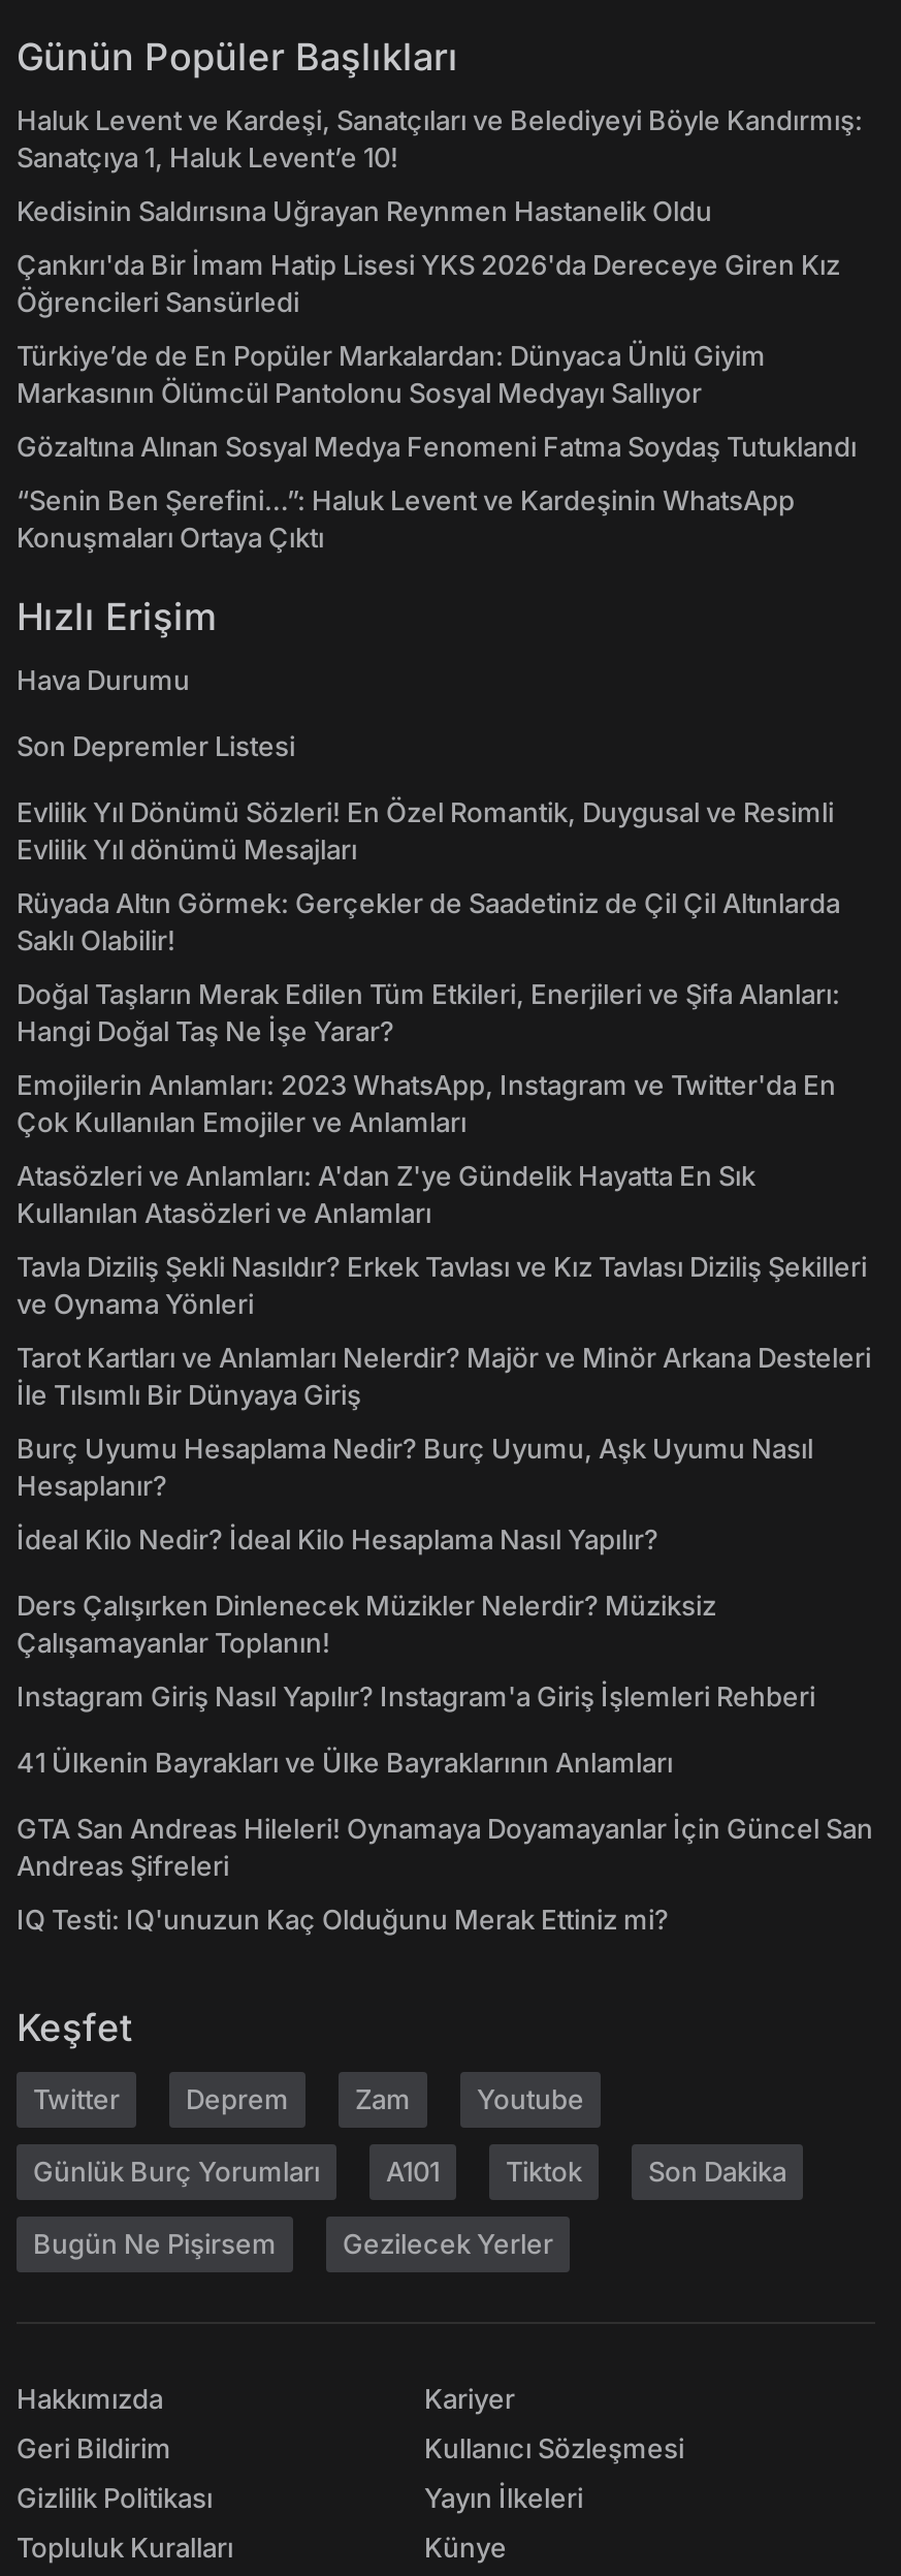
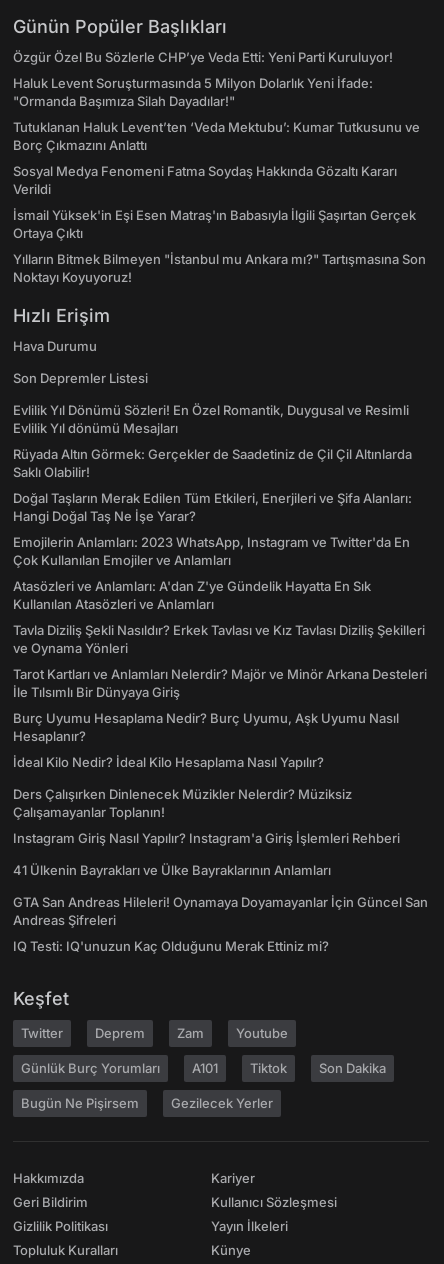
[17,103,863,174] Haluk Levent ve Kardeşi, Sanatçıları ve Belediyeyi Böyle Kandırmış: | Sanatçıya 1, Haluk Levent’e 10! -> [13,49,393,65] Özgür Özel Bu Sözlerle CHP’ye Veda Etti: Yeni Parti Kuruluyor!
[17,194,712,227] Kedisinin Saldırısına Uğrayan Reynmen Hastanelik Oldu -> [13,75,373,109] Haluk Levent Soruşturmasında 5 Milyon Dolarlık Yeni İfade: | "Ormanda Başımıza Silah Dayadılar!"
[17,248,840,318] Çankırı'da Bir İmam Hatip Lisesi YKS 2026'da Dereceye Giren Kız | Öğrencileri Sansürledi -> [13,119,420,153] Tutuklanan Haluk Levent’ten ‘Veda Mektubu’: Kumar Tutkusunu ve | Borç Çıkmazını Anlattı
[17,339,766,409] Türkiye’de de En Popüler Markalardan: Dünyaca Ünlü Giyim | Markasının Ölümcül Pantolonu Sosyal Medyayı Sallıyor -> [13,163,397,197] Sosyal Medya Fenomeni Fatma Soydaş Hakkında Gözaltı Kararı | Verildi
[17,430,857,463] Gözaltına Alınan Sosyal Medya Fenomeni Fatma Soydaş Tutuklandı -> [13,207,416,241] İsmail Yüksek'in Eşi Esen Matraş'ın Babasıyla İlgili Şaşırtan Gerçek | Ortaya Çıktı
[17,483,795,554] “Senin Ben Şerefini…”: Haluk Levent ve Kardeşinin WhatsApp | Konuşmaları Ortaya Çıktı -> [13,251,426,285] Yılların Bitmek Bilmeyen "İstanbul mu Ankara mı?" Tartışmasına Son | Noktayı Koyuyoruz!

